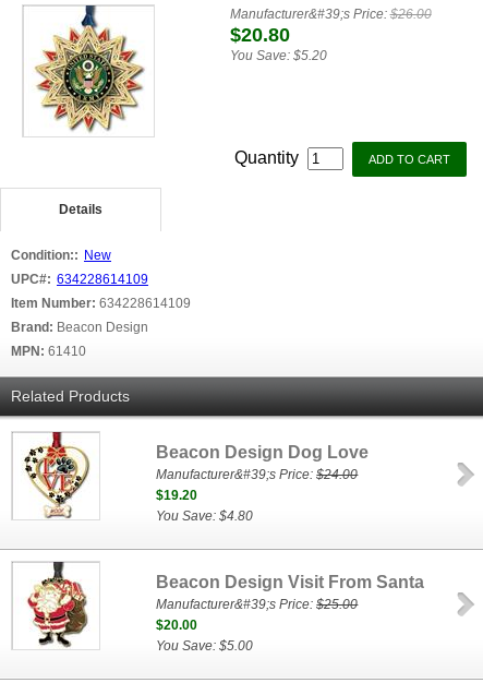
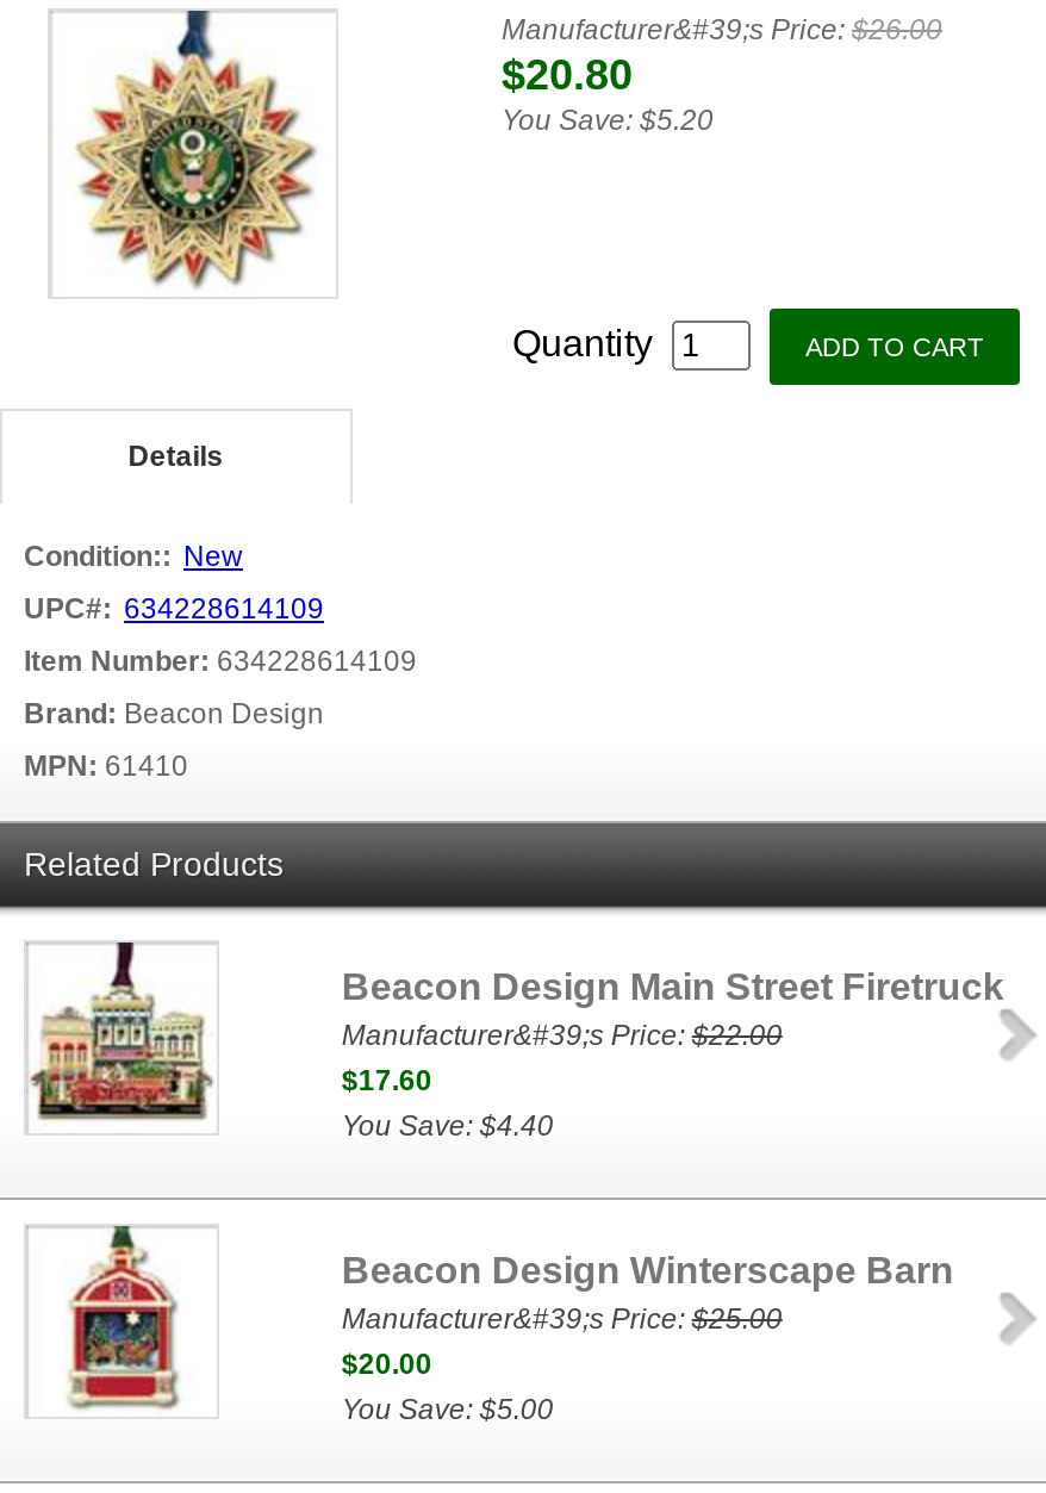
[14,432,97,519] [image] -> [31,943,214,1131] [image]
[156,443,369,524] Beacon Design Dog Love | Manufacturer&#39;s Price: $24.00 | $19.20 | You Save: $4.80 -> [342,966,1004,1143] Beacon Design Main Street Firetruck | Manufacturer&#39;s Price: $22.00 | $17.60 | You Save: $4.40
[26,561,88,648] [image] -> [60,1226,191,1412] [image]
[156,573,425,591] Beacon Design Visit From Santa -> [342,1250,954,1290] Beacon Design Winterscape Barn

